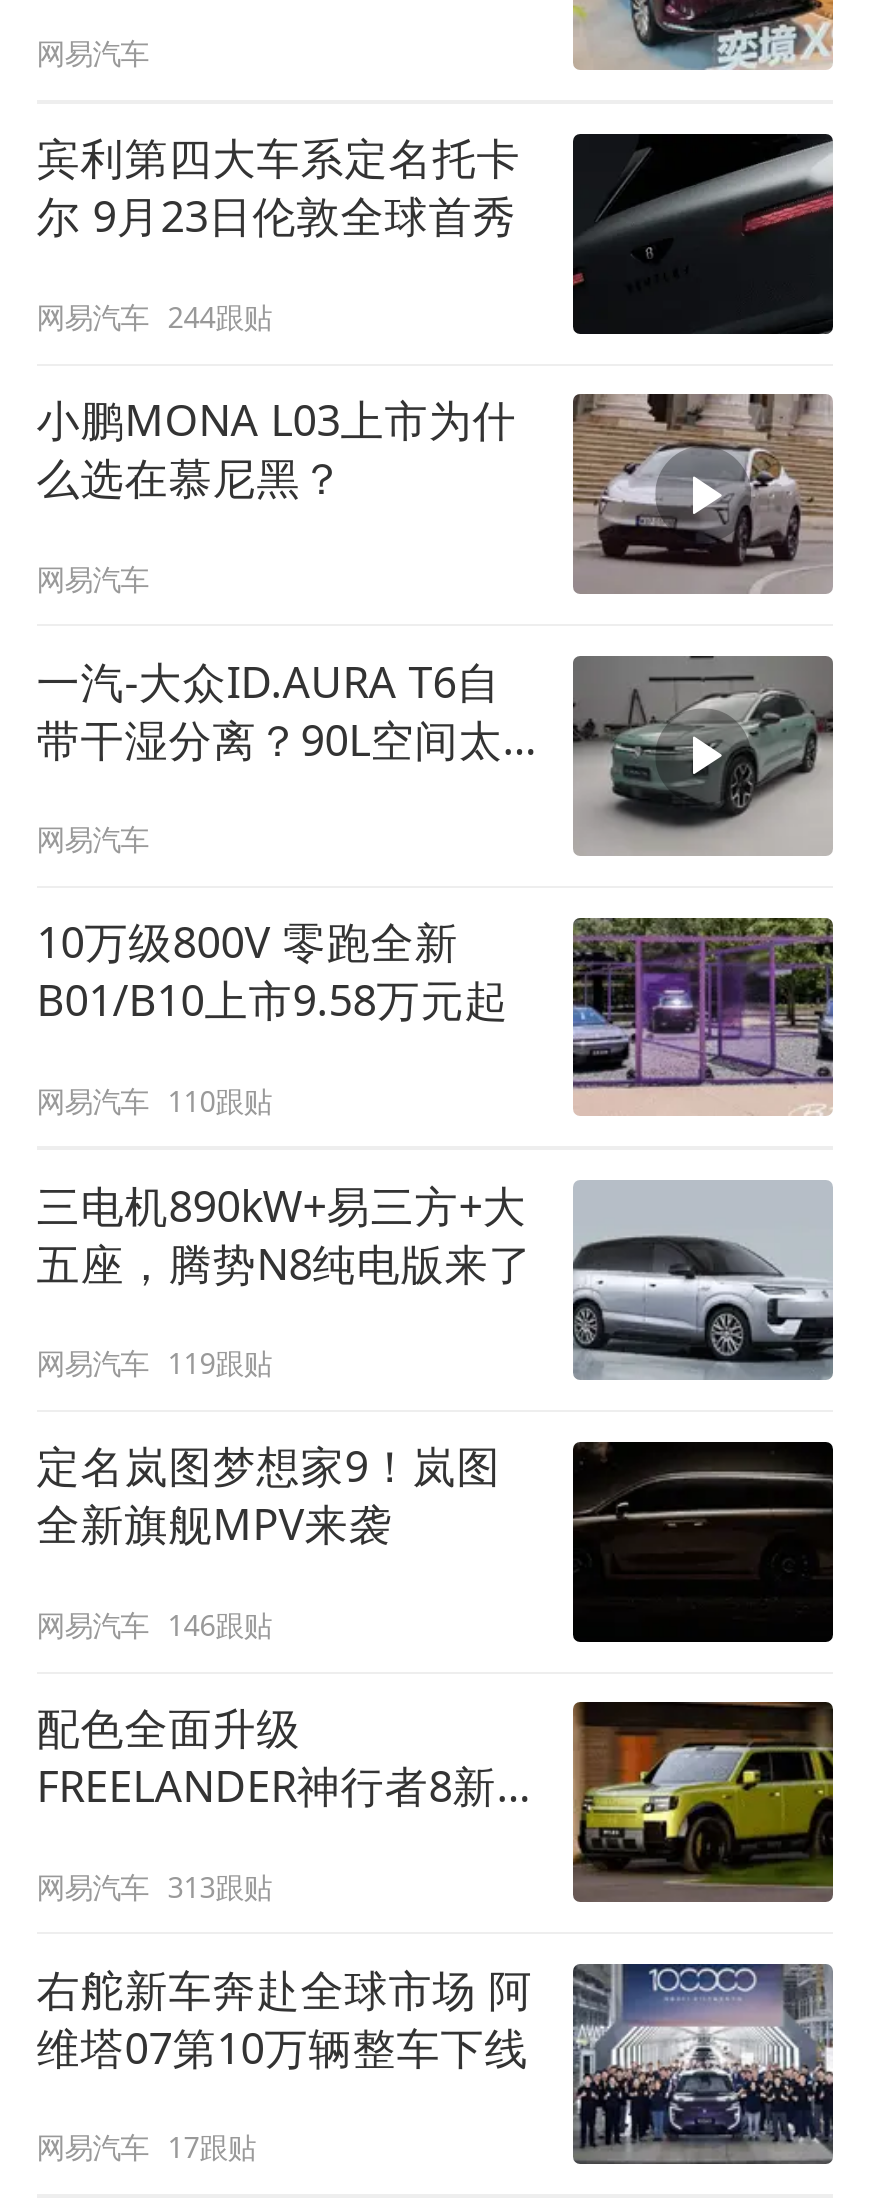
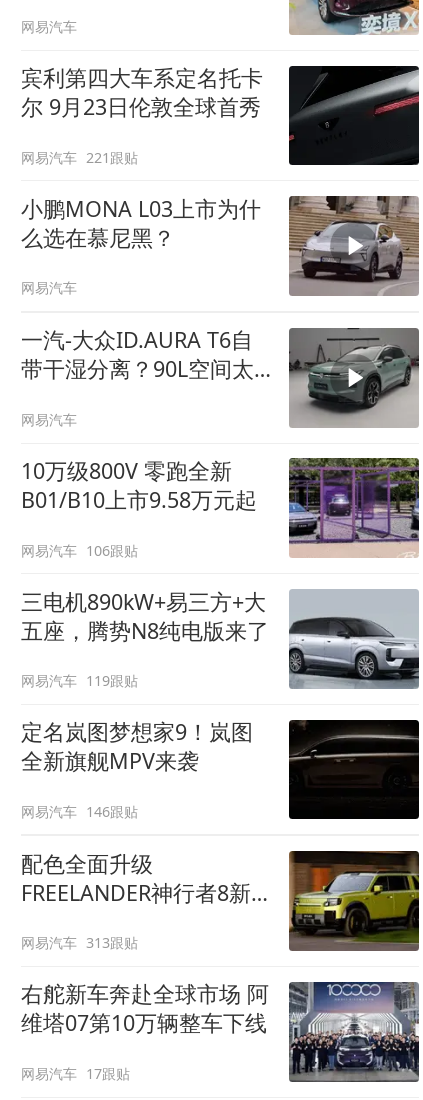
[36,297,272,335] 网易汽车 244跟贴 -> [21,148,138,167] 网易汽车 221跟贴
[36,1081,272,1119] 网易汽车 110跟贴 -> [21,541,138,560] 网易汽车 106跟贴

